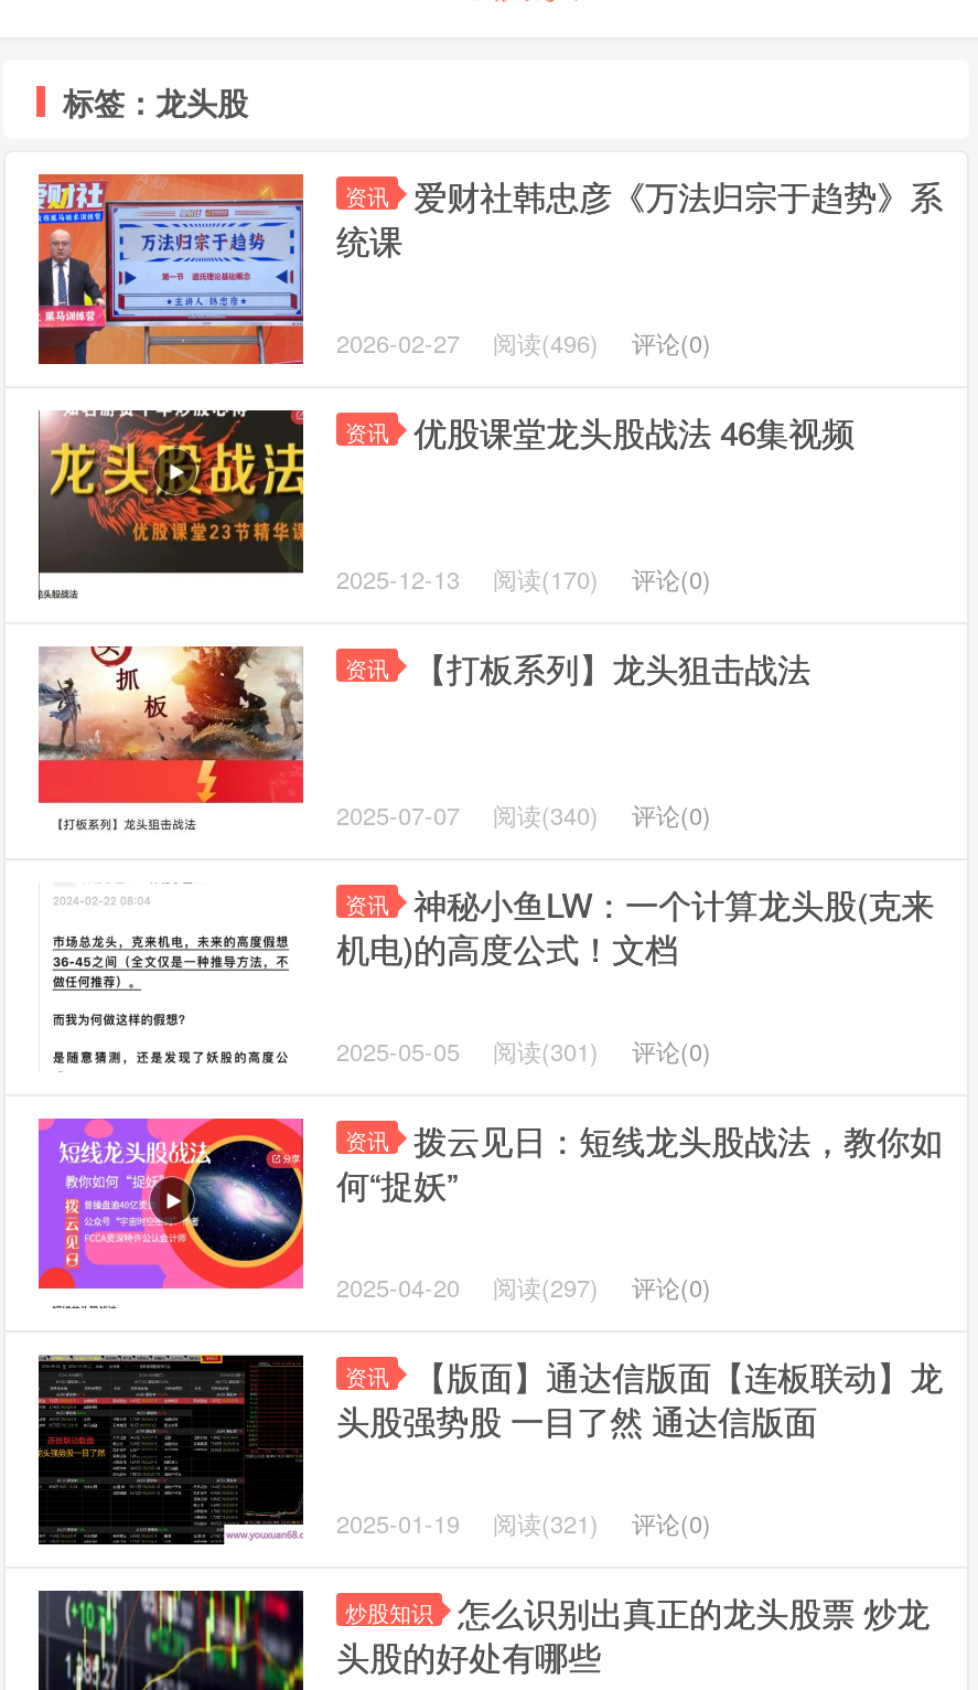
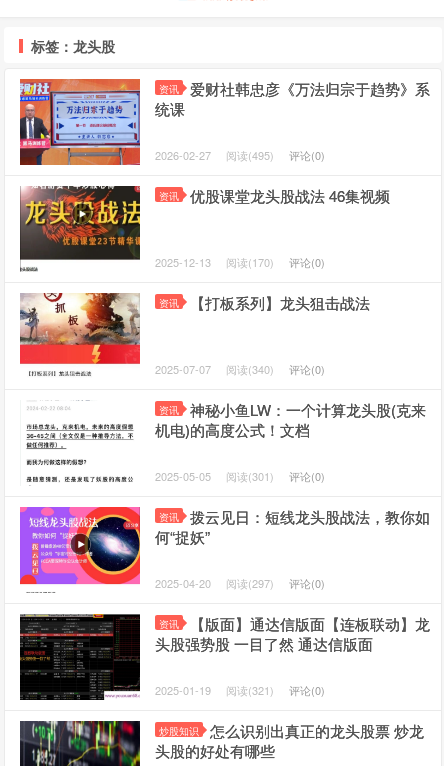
[336,324,711,360] 2026-02-27 阅读(496) 评论(0) -> [155,147,325,163] 2026-02-27 阅读(495) 评论(0)

